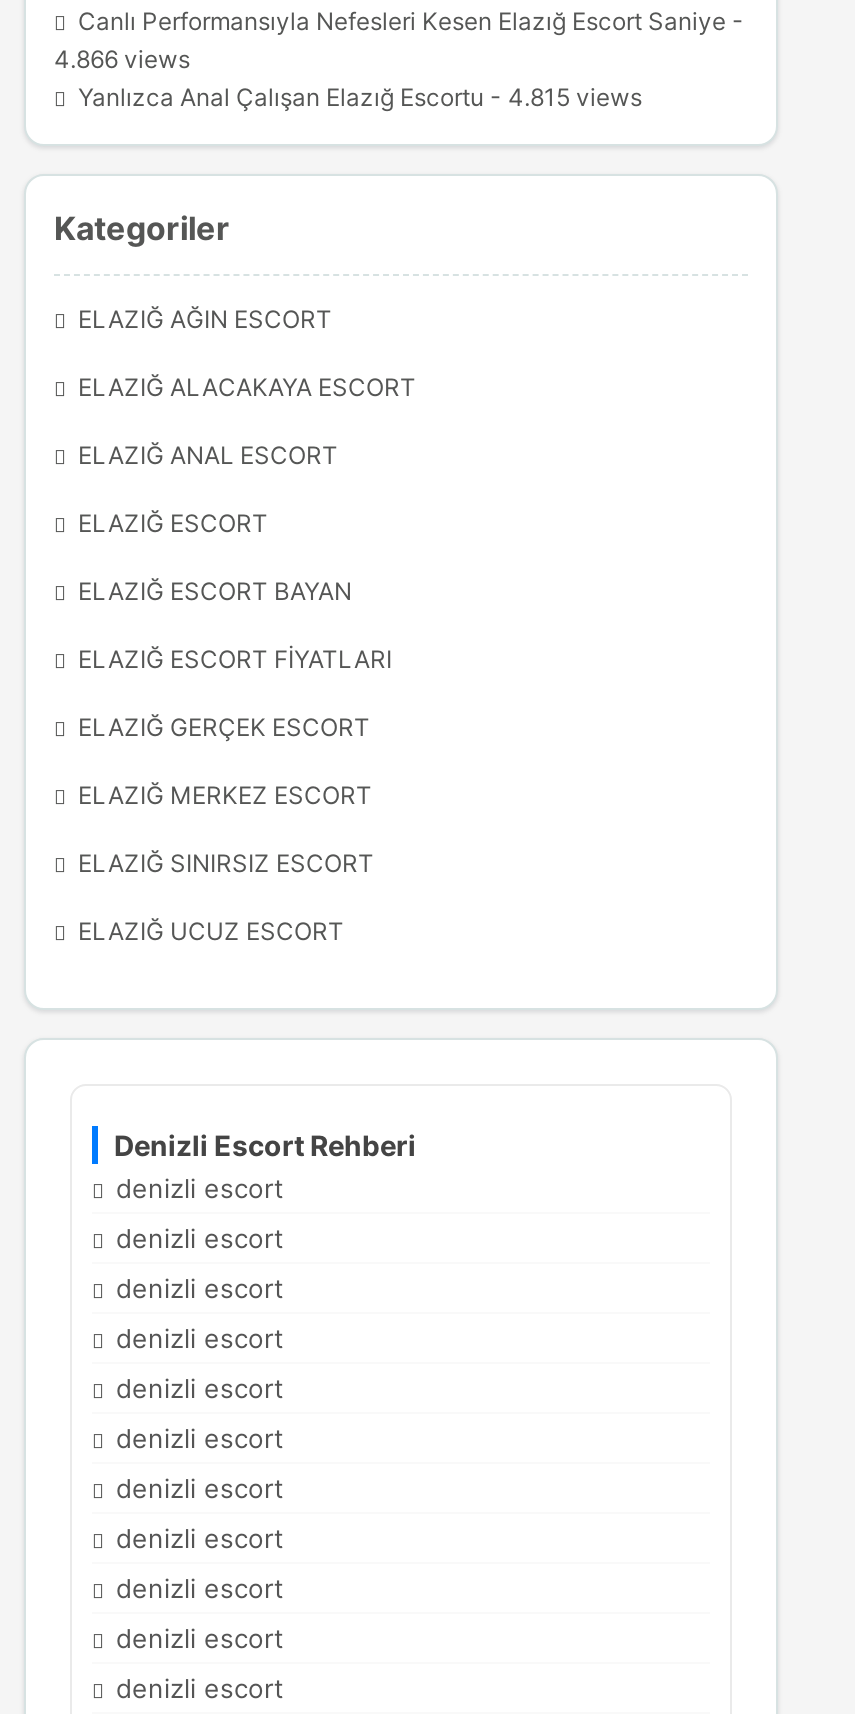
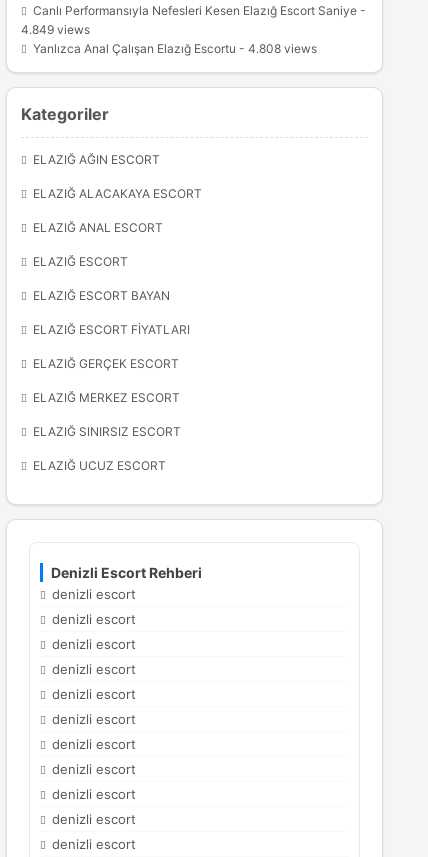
[54,44,190,74] 4.866 views -> [21,22,90,37] 4.849 views
[78,82,642,112] Yanlızca Anal Çalışan Elazığ Escortu - 4.815 views -> [33,41,317,56] Yanlızca Anal Çalışan Elazığ Escortu - 4.808 views

